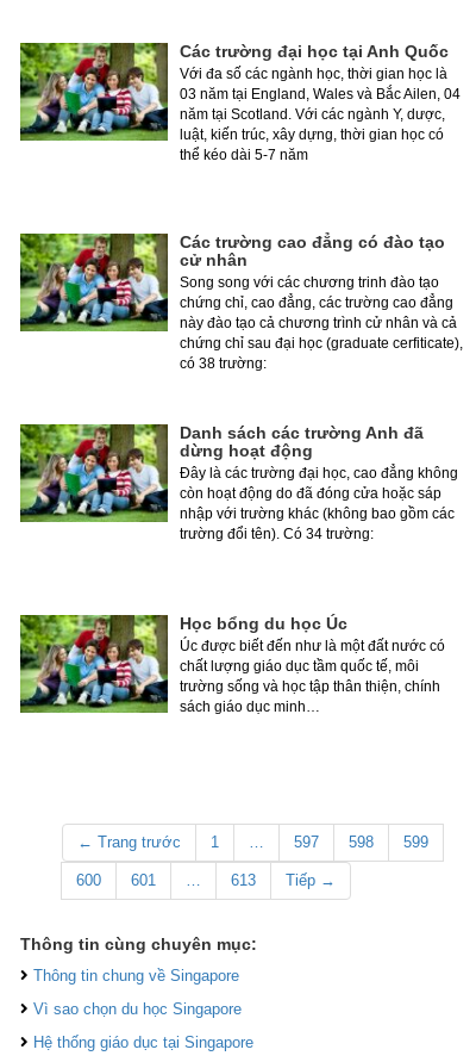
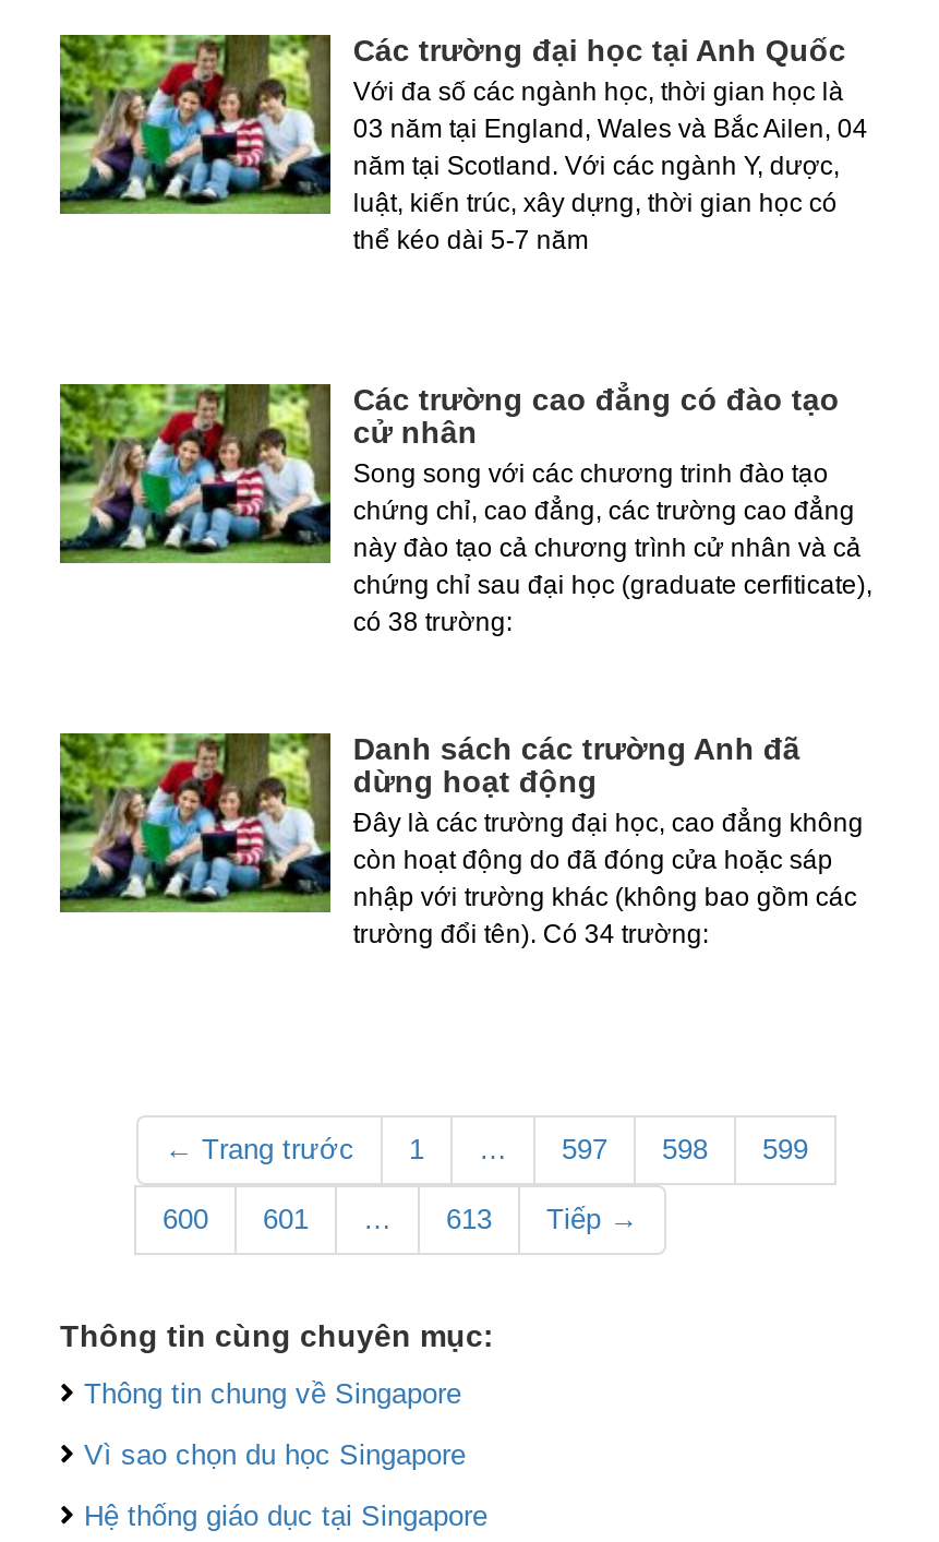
[180,614,445,715] Học bổng du học Úc | Úc được biết đến như là một đất nước có | chất lượng giáo dục tầm quốc tế, môi | trường sống và học tập thân thiện, chính | sách giáo dục minh… -> none

